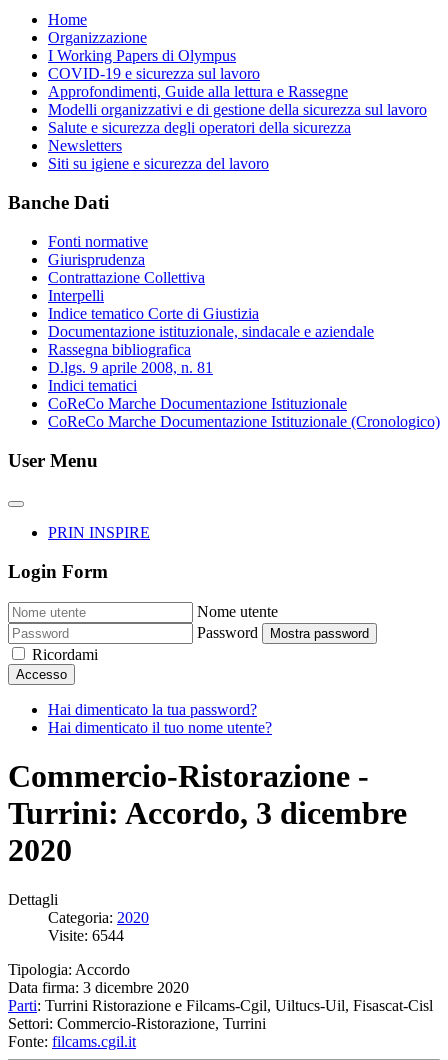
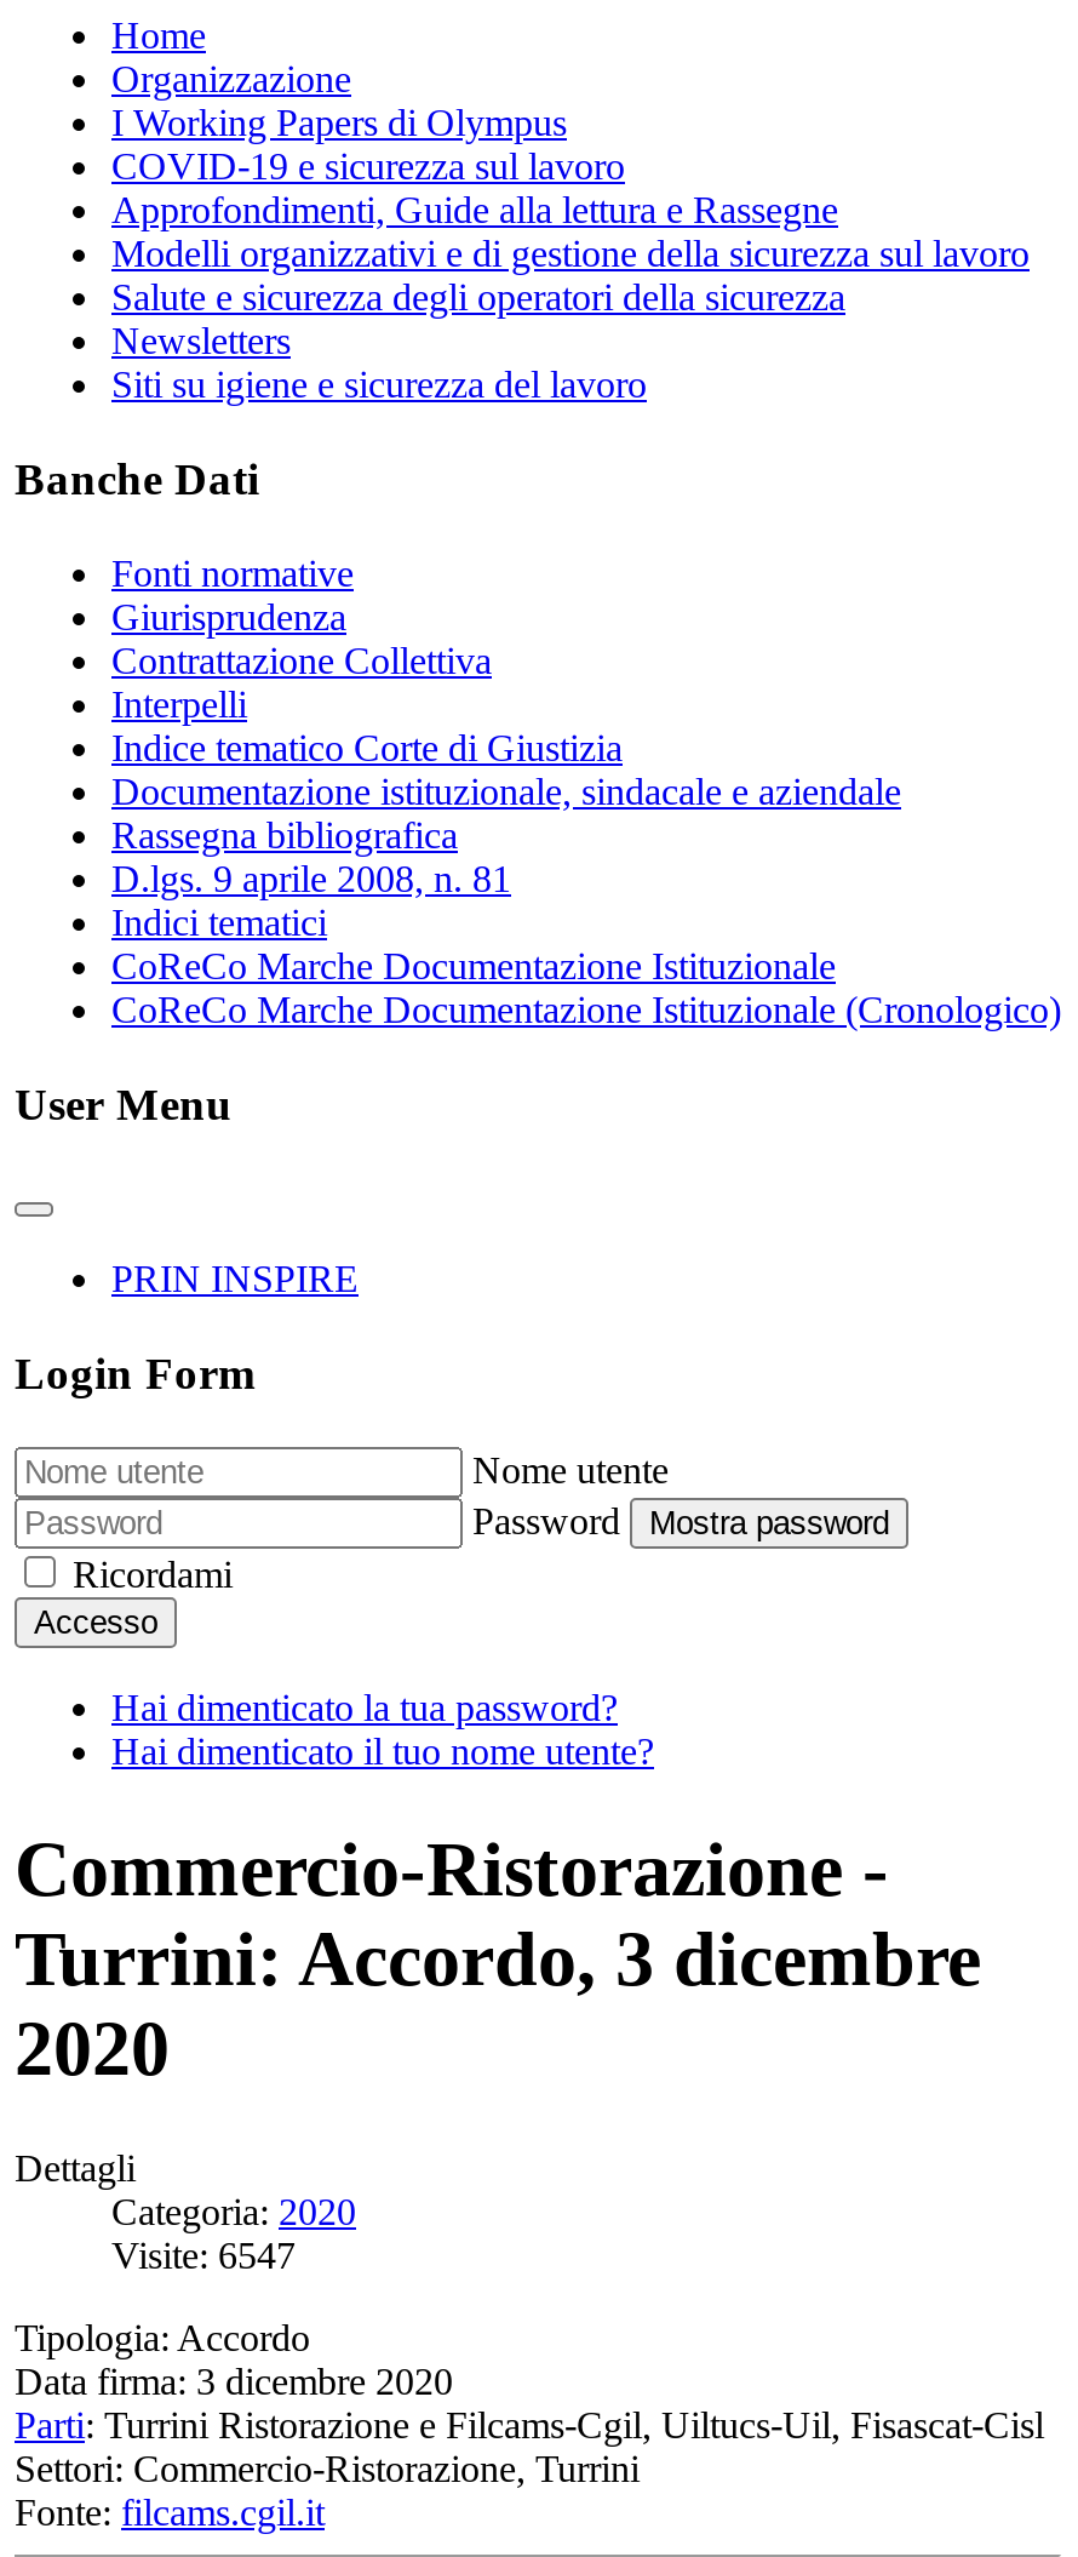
[48,927,124,944] Visite: 6544 -> [111,2234,296,2275] Visite: 6547

